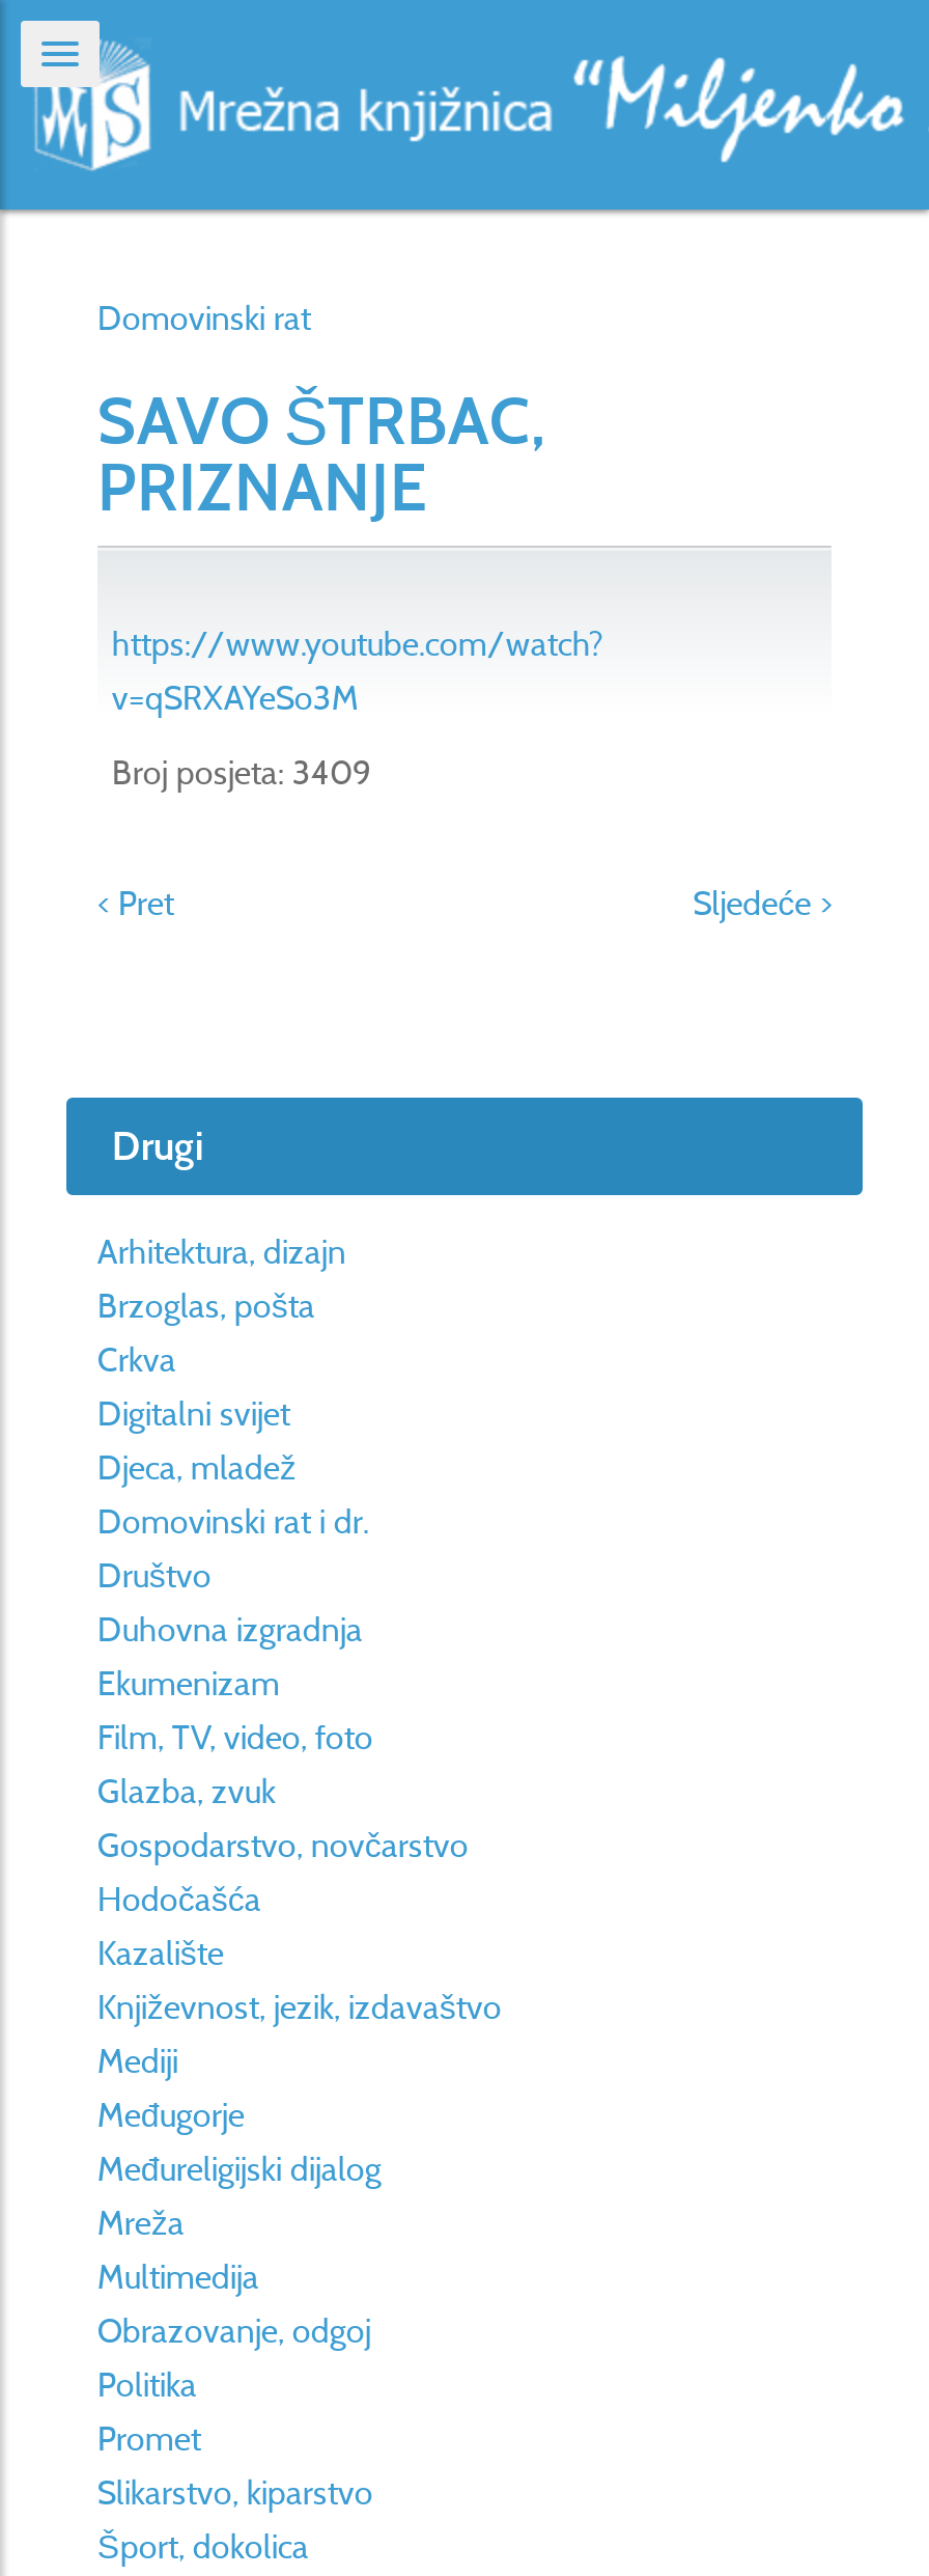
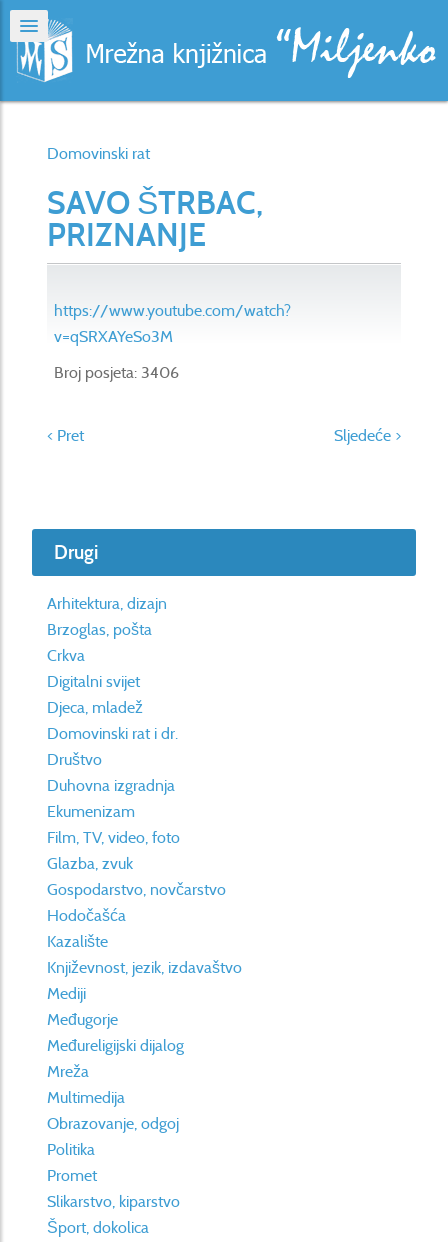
[112,753,371,793] Broj posjeta: 3409 -> [54,363,179,382] Broj posjeta: 3406

